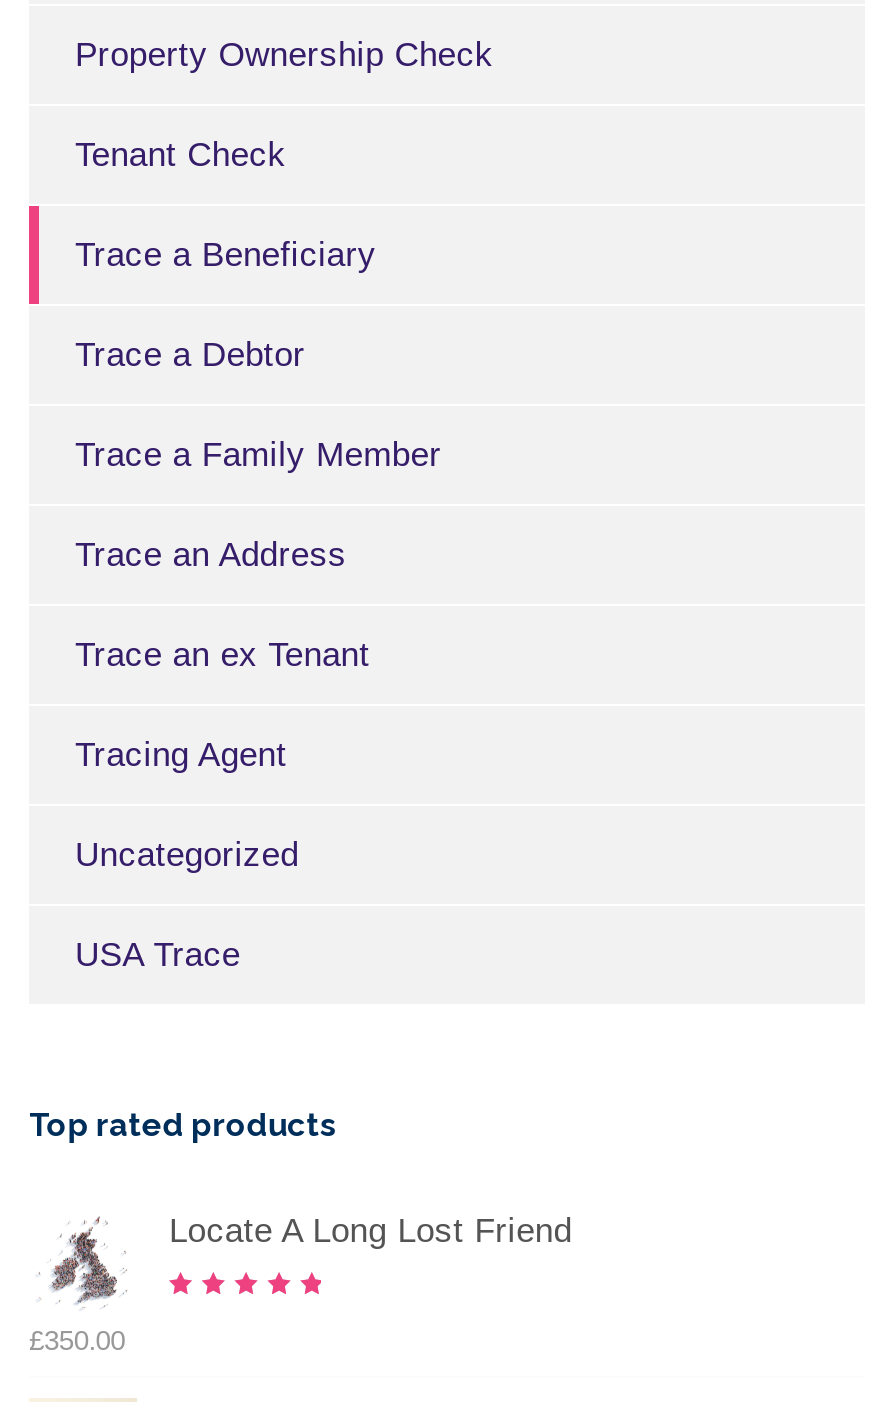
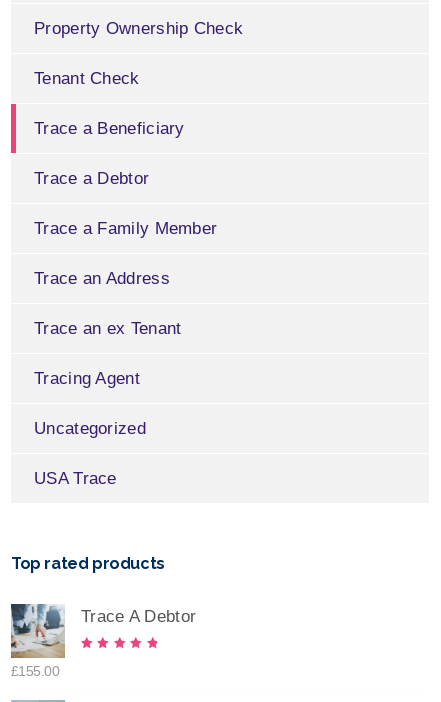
[29,1206,137,1357] [image] | £350.00 -> [10,603,66,679] [image] | £155.00
[169,1213,572,1251] Locate A Long Lost Friend -> [81,607,196,626] Trace A Debtor

